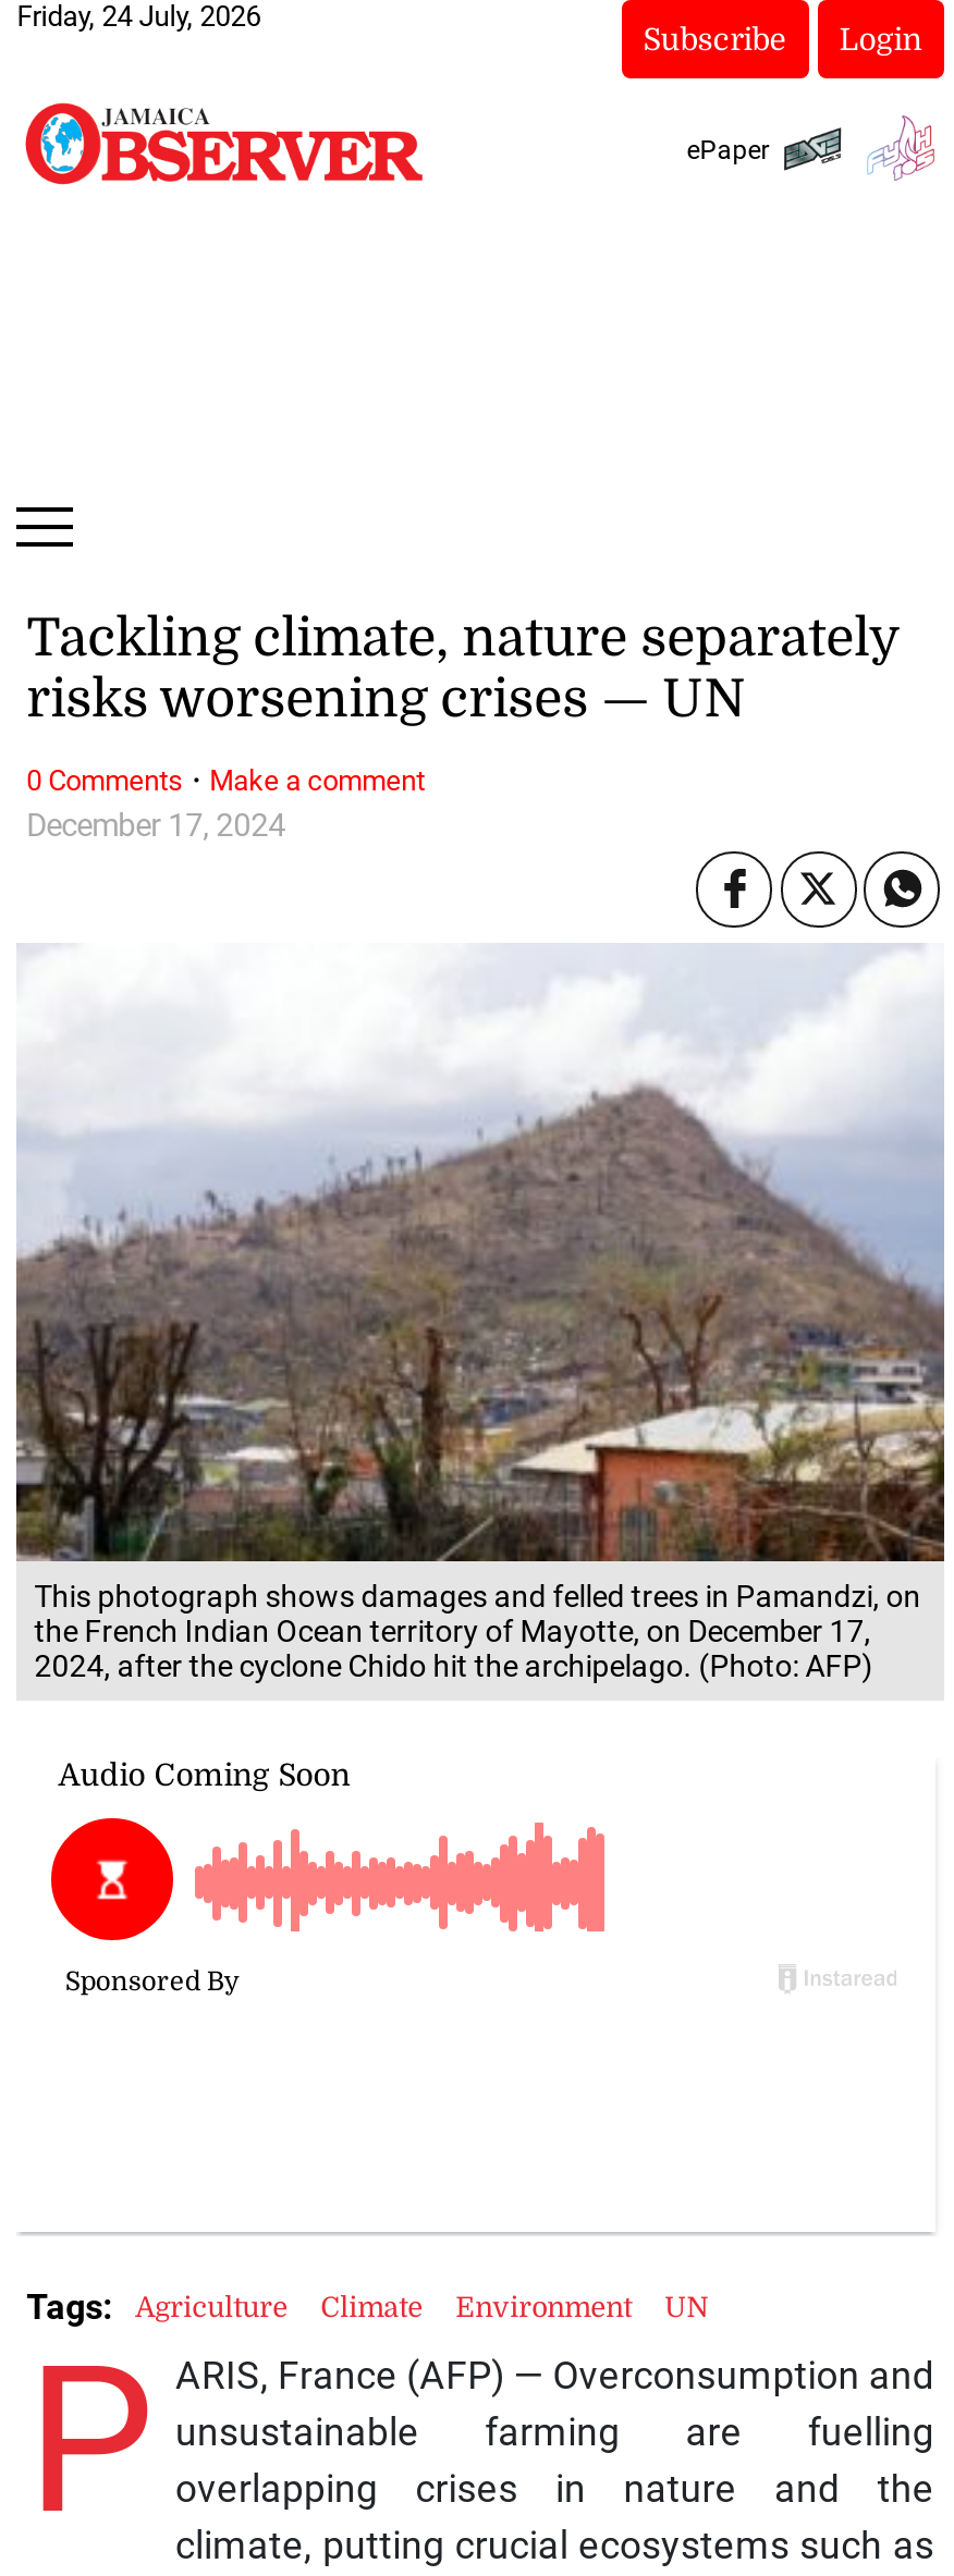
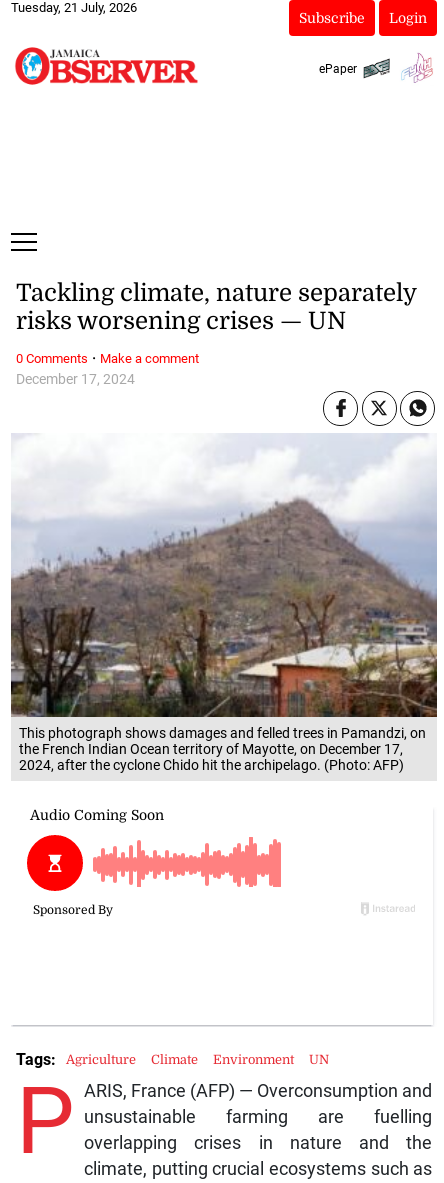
[17,0,261,33] Friday, 24 July, 2026 -> [11,0,137,15] Tuesday, 21 July, 2026

